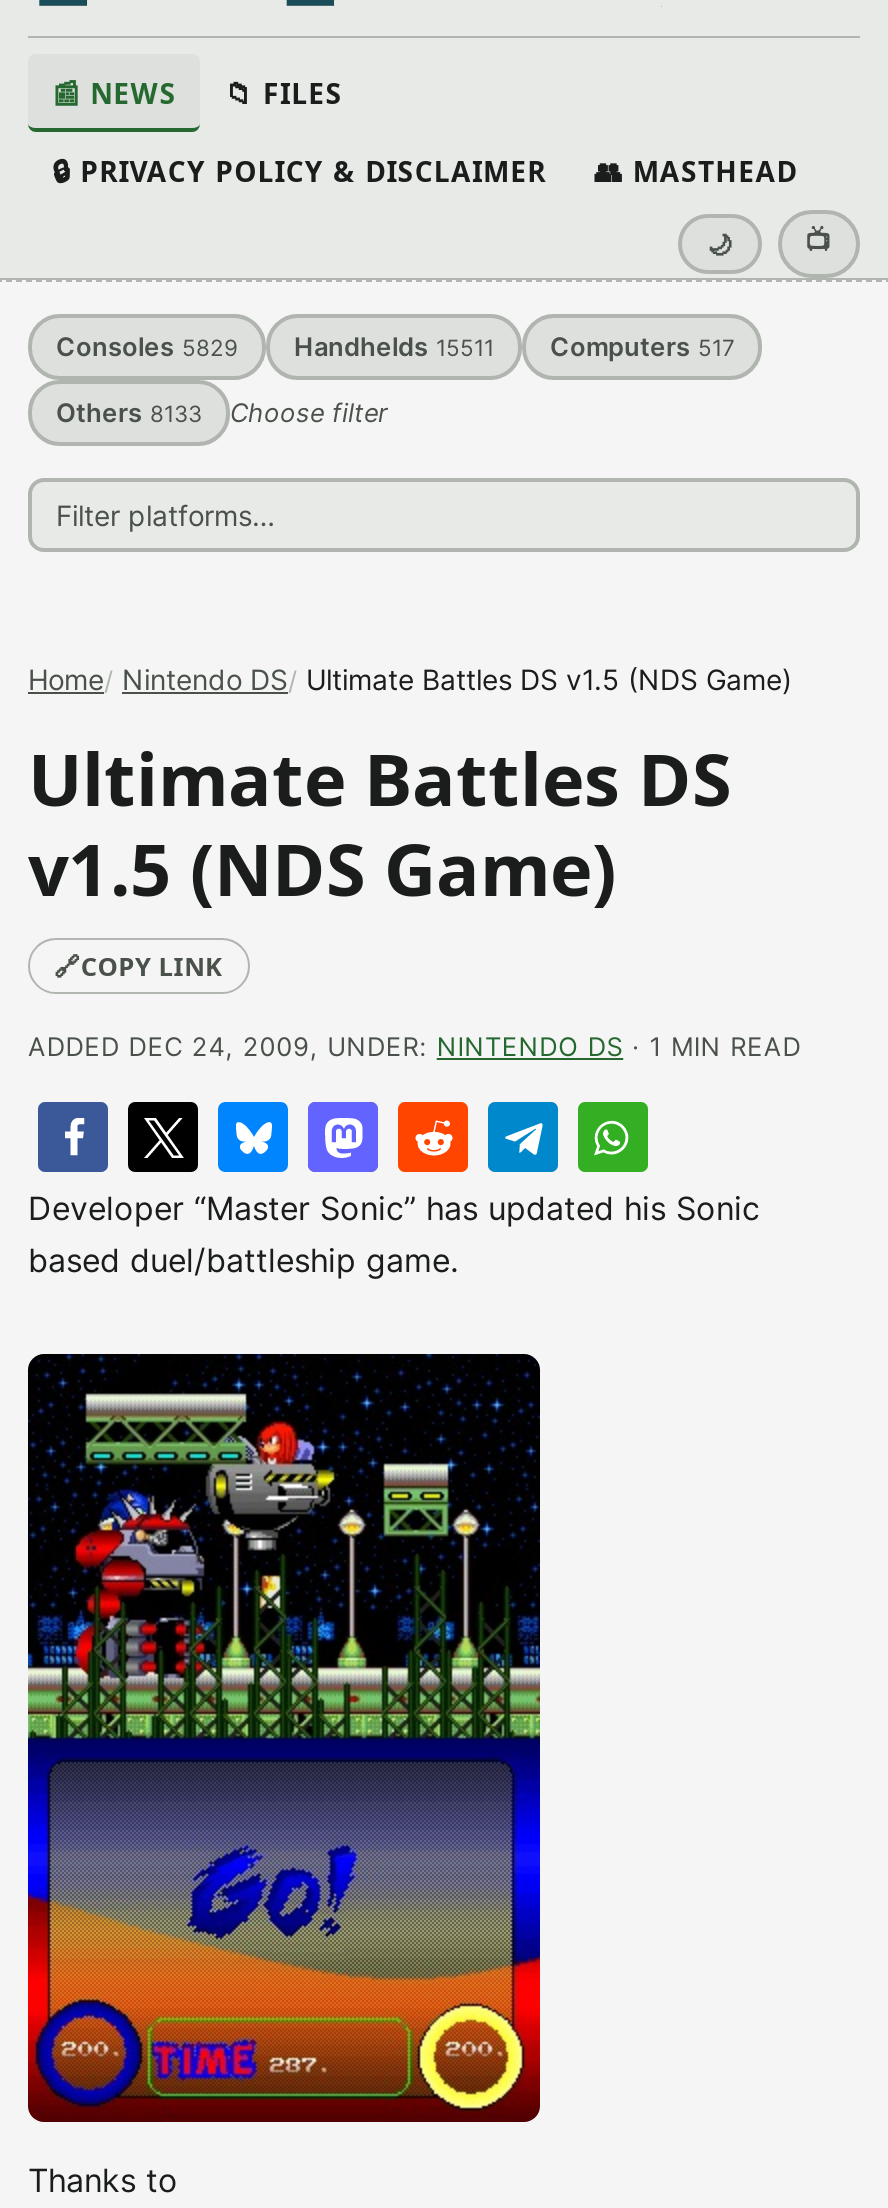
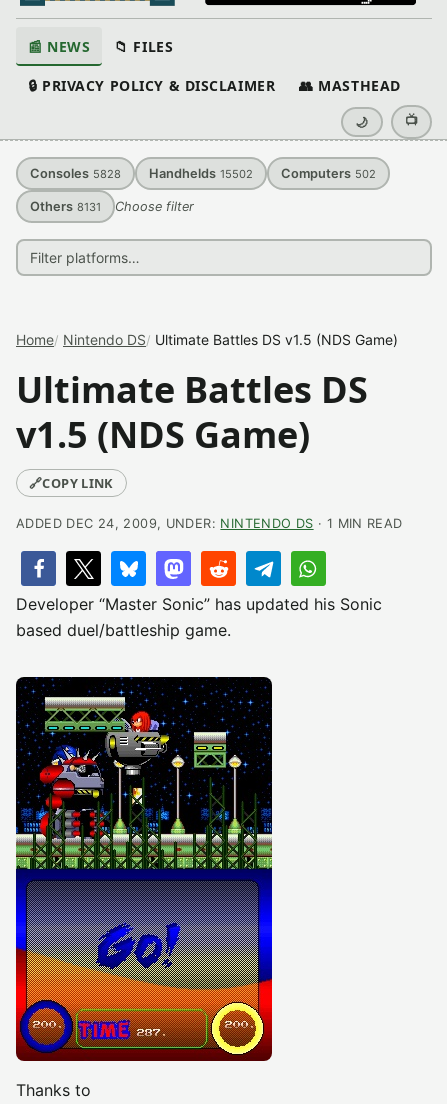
[56,332,238,362] Consoles 5829 -> [30,166,121,181] Consoles 5828
[294,332,494,362] Handhelds 15511 -> [149,166,253,181] Handhelds 15502
[550,332,734,362] Computers 517 -> [281,166,376,181] Computers 502
[56,398,388,428] Others 8133 Choose filter -> [30,199,194,214] Others 8131 Choose filter

